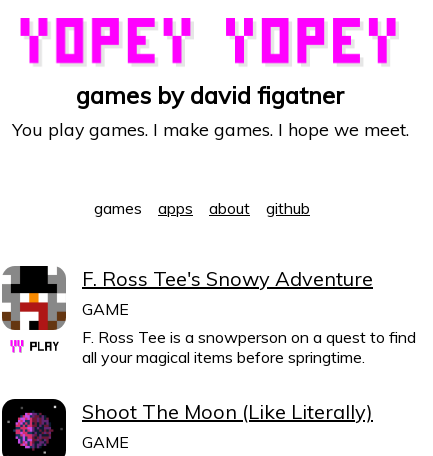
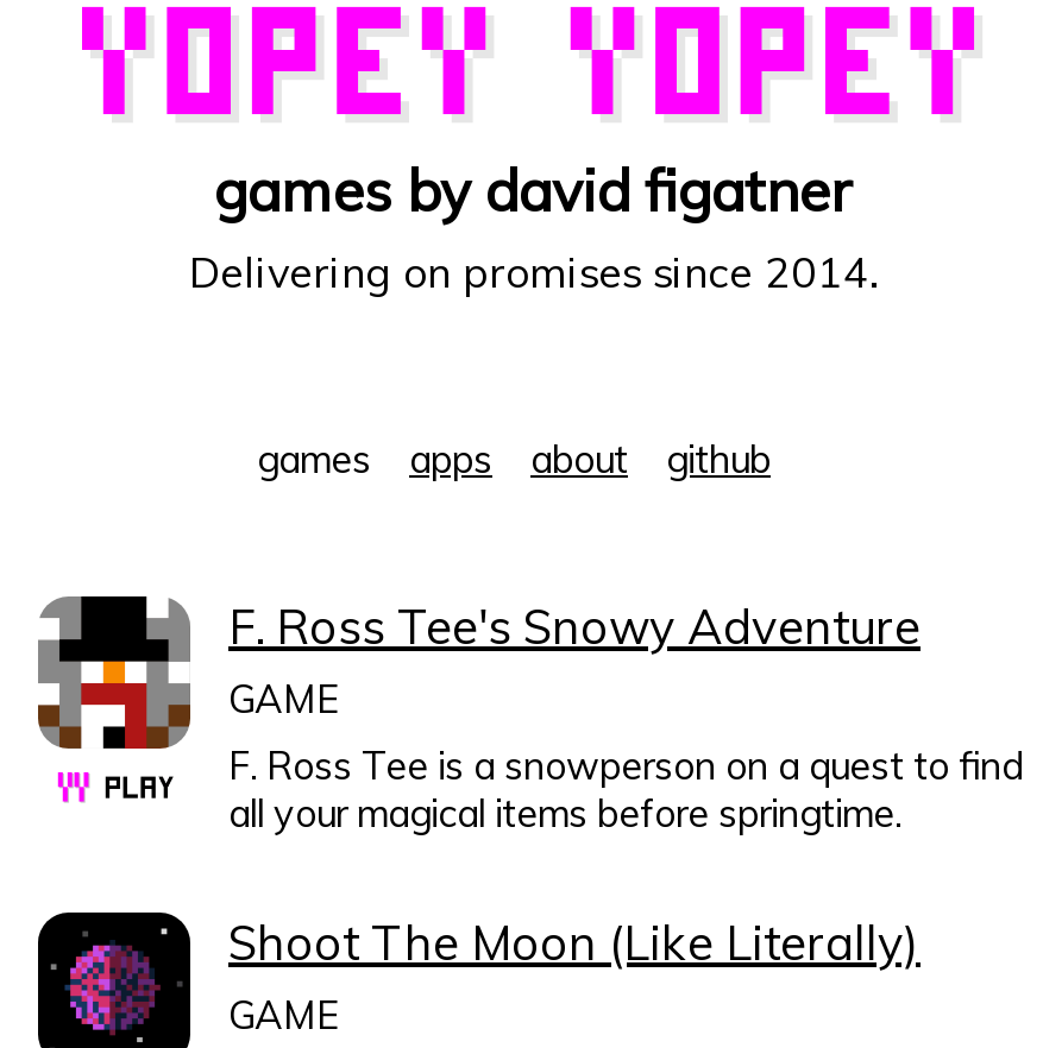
[11,118,408,140] You play games. I make games. I hope we meet. -> [189,244,877,296] Delivering on promises since 2014.

